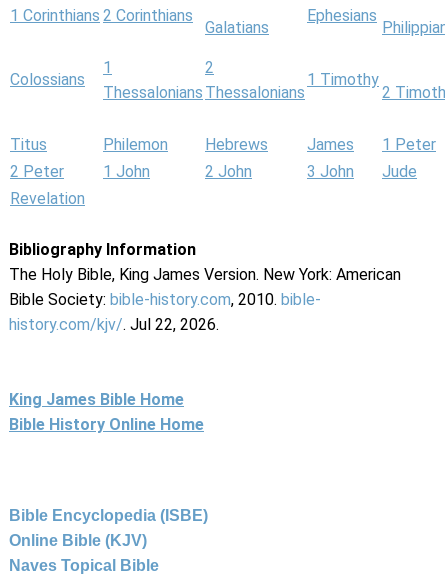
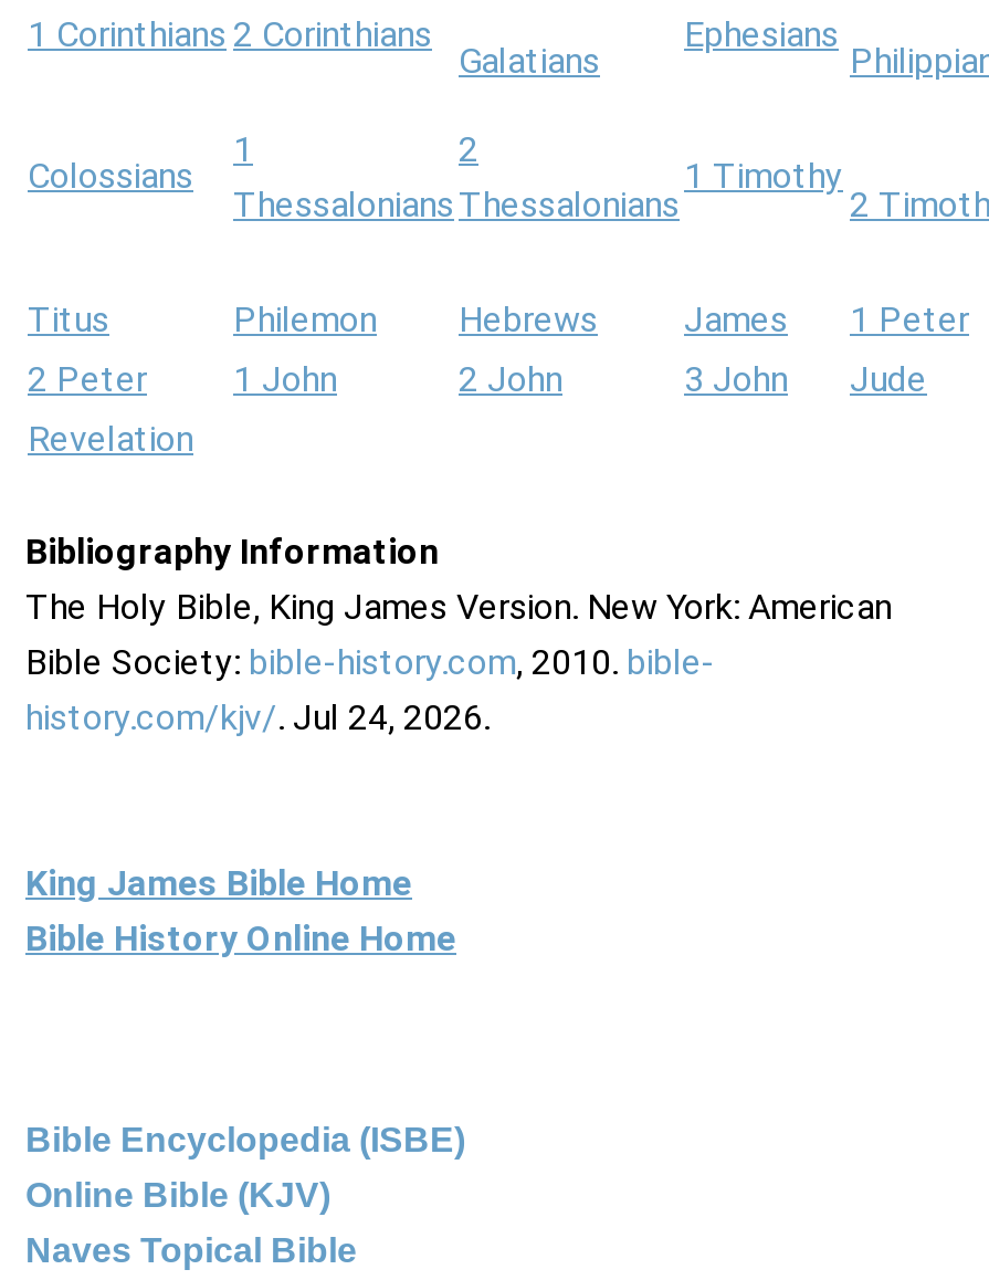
[9,315,219,334] history.com/kjv/. Jul 22, 2026. -> [25,697,490,739] history.com/kjv/. Jul 24, 2026.

